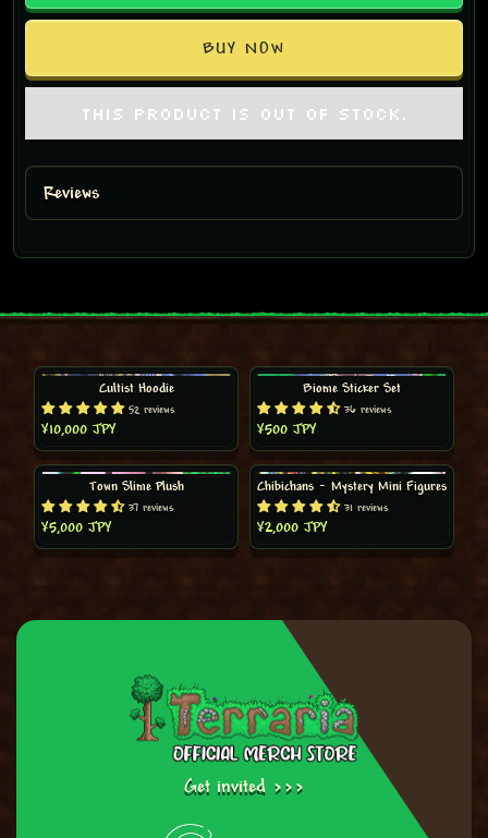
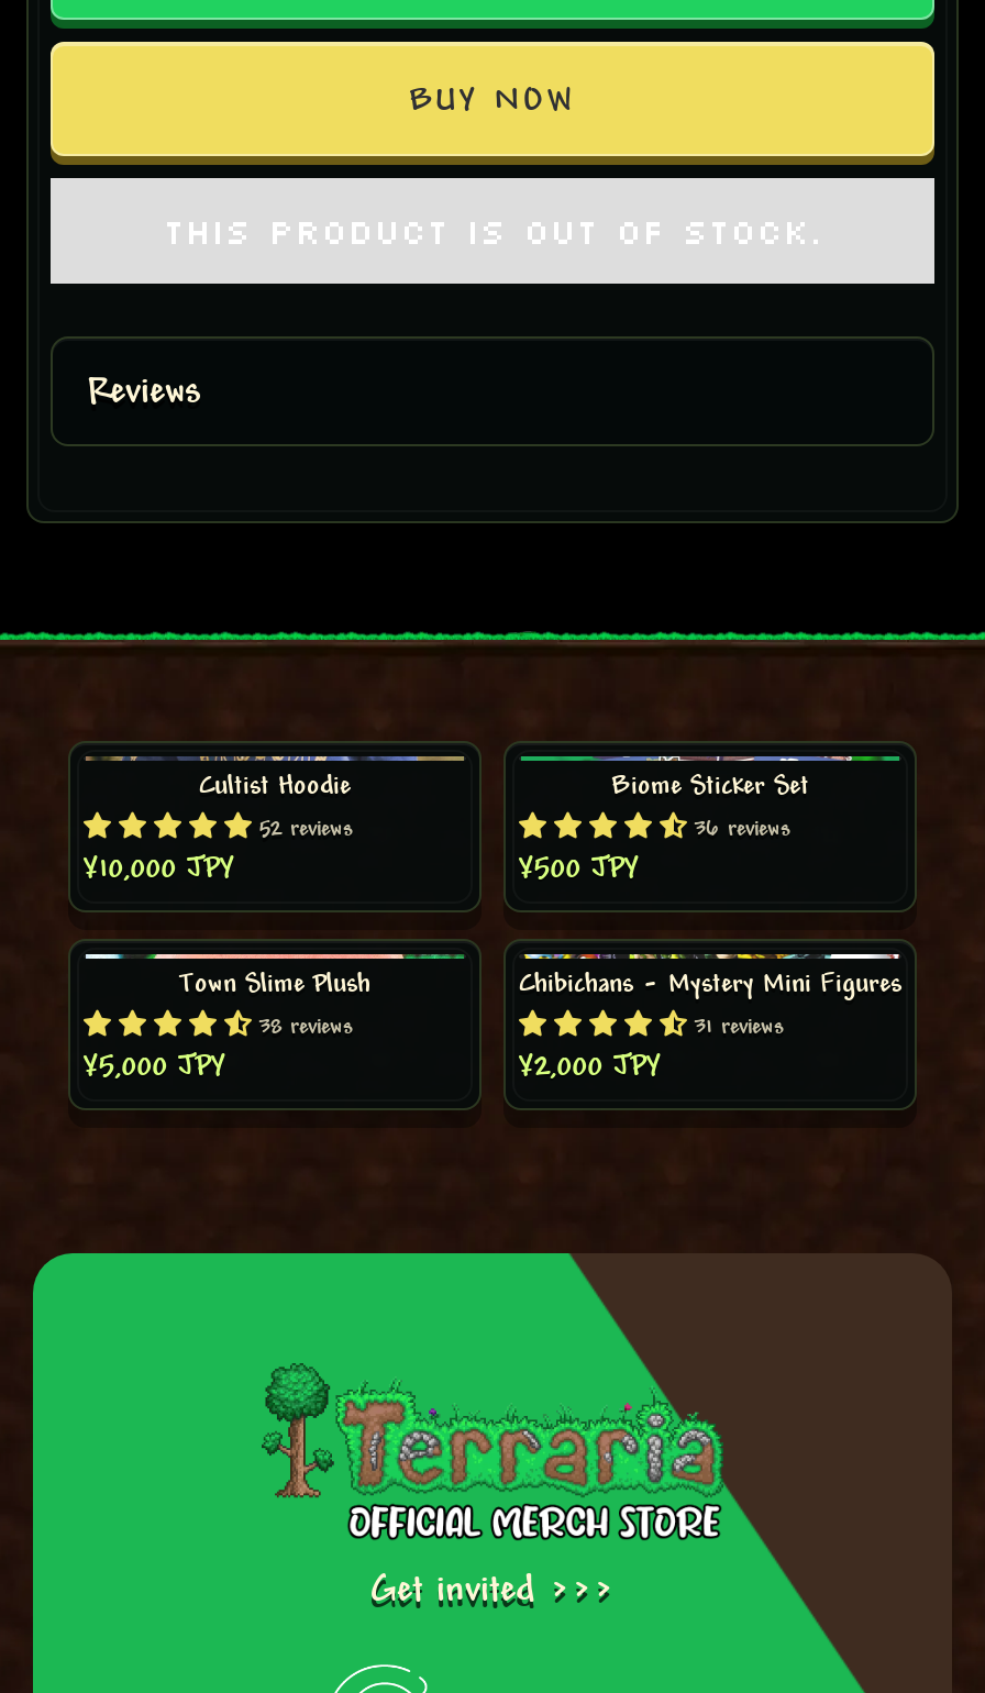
[129,501,173,515] 37 reviews -> [259,1013,352,1042] 38 reviews

